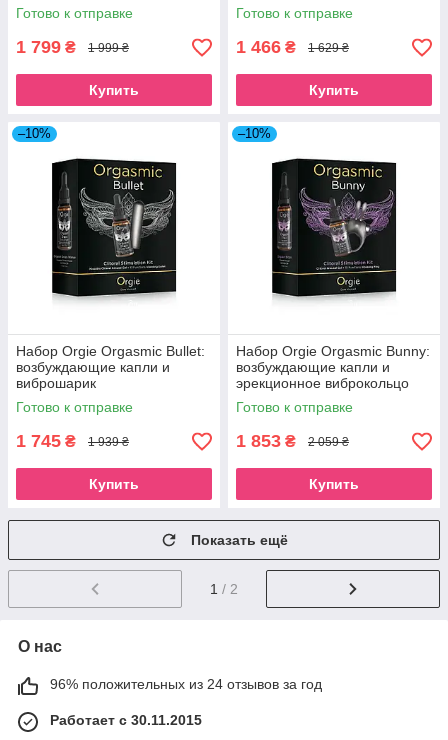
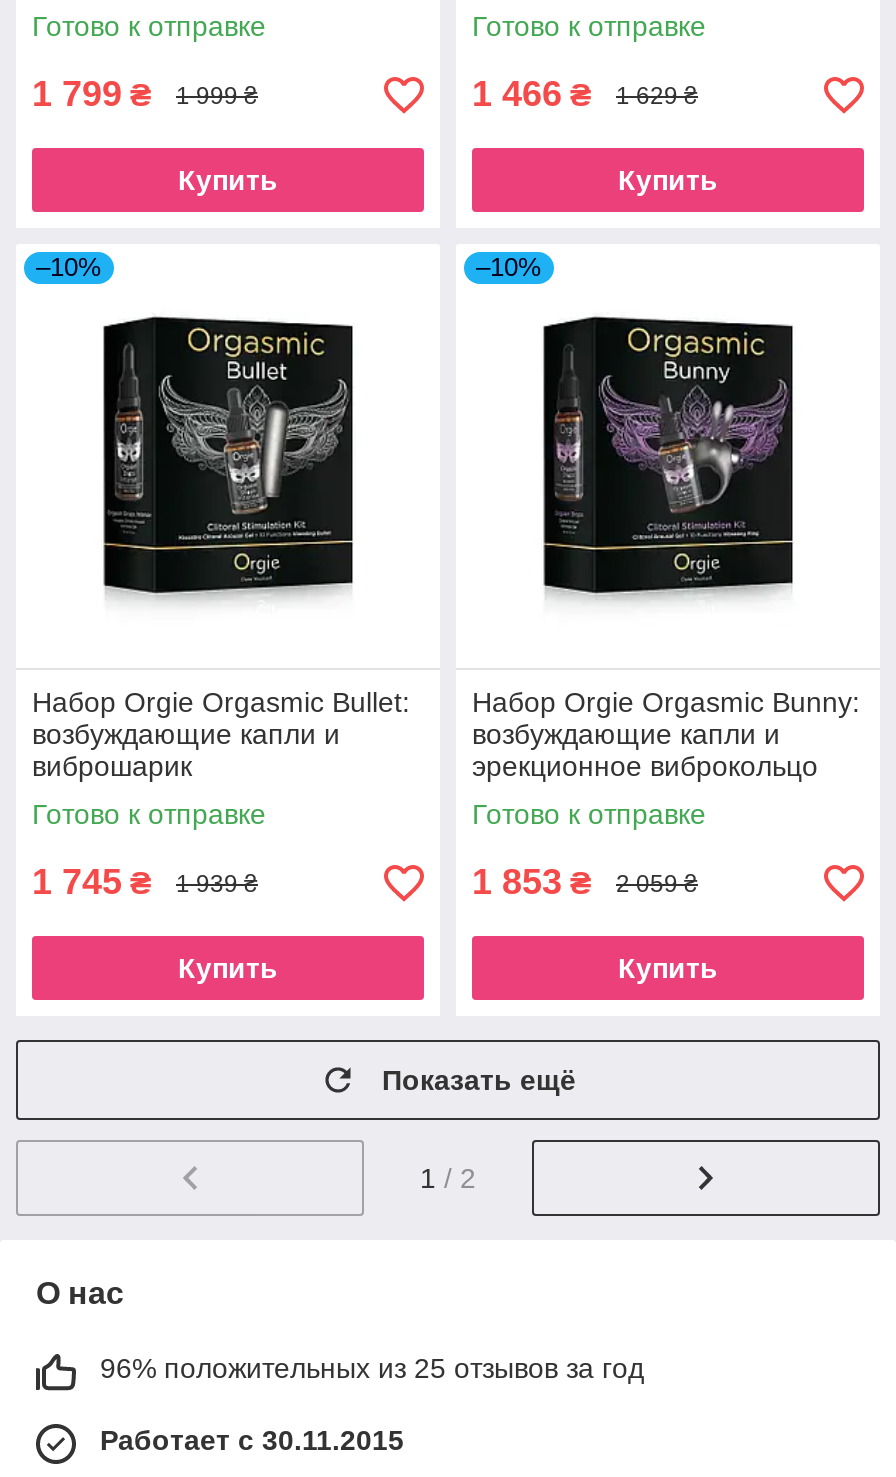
[50,676,322,692] 96% положительных из 24 отзывов за год -> [100,1352,644,1384] 96% положительных из 25 отзывов за год

